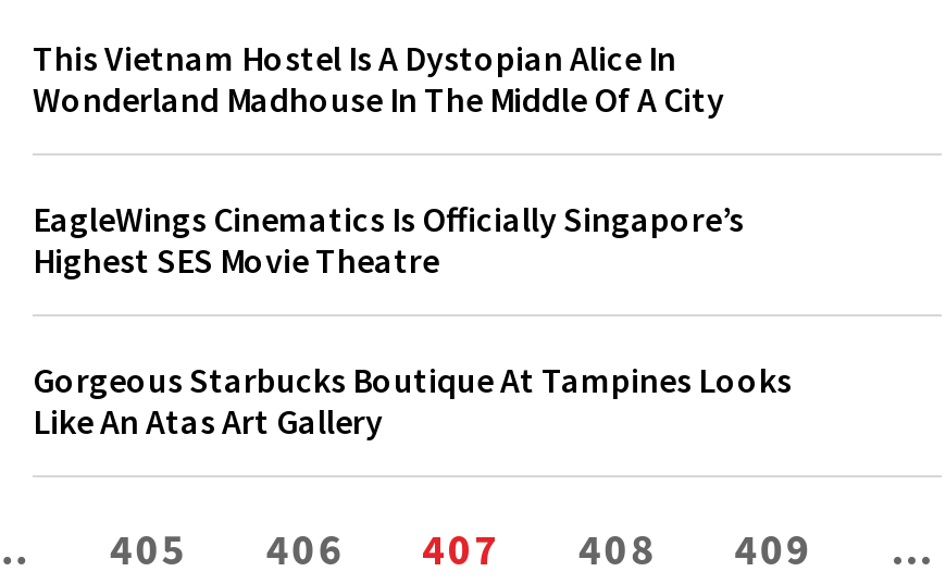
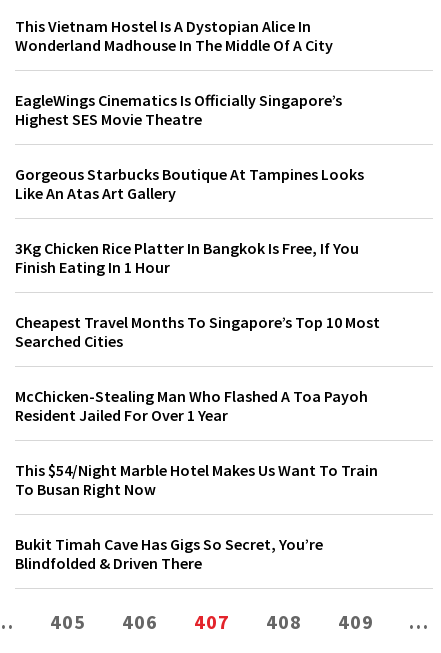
none -> [15,238,380,573] 3Kg Chicken Rice Platter In Bangkok Is Free, If You | Finish Eating In 1 Hour | Cheapest Travel Months To Singapore’s Top 10 Most | Searched Cities | McChicken-Stealing Man Who Flashed A Toa Payoh | Resident Jailed For Over 1 Year | This $54/Night Marble Hotel Makes Us Want To Train | To Busan Right Now | Bukit Timah Cave Has Gigs So Secret, You’re | Blindfolded & Driven There

